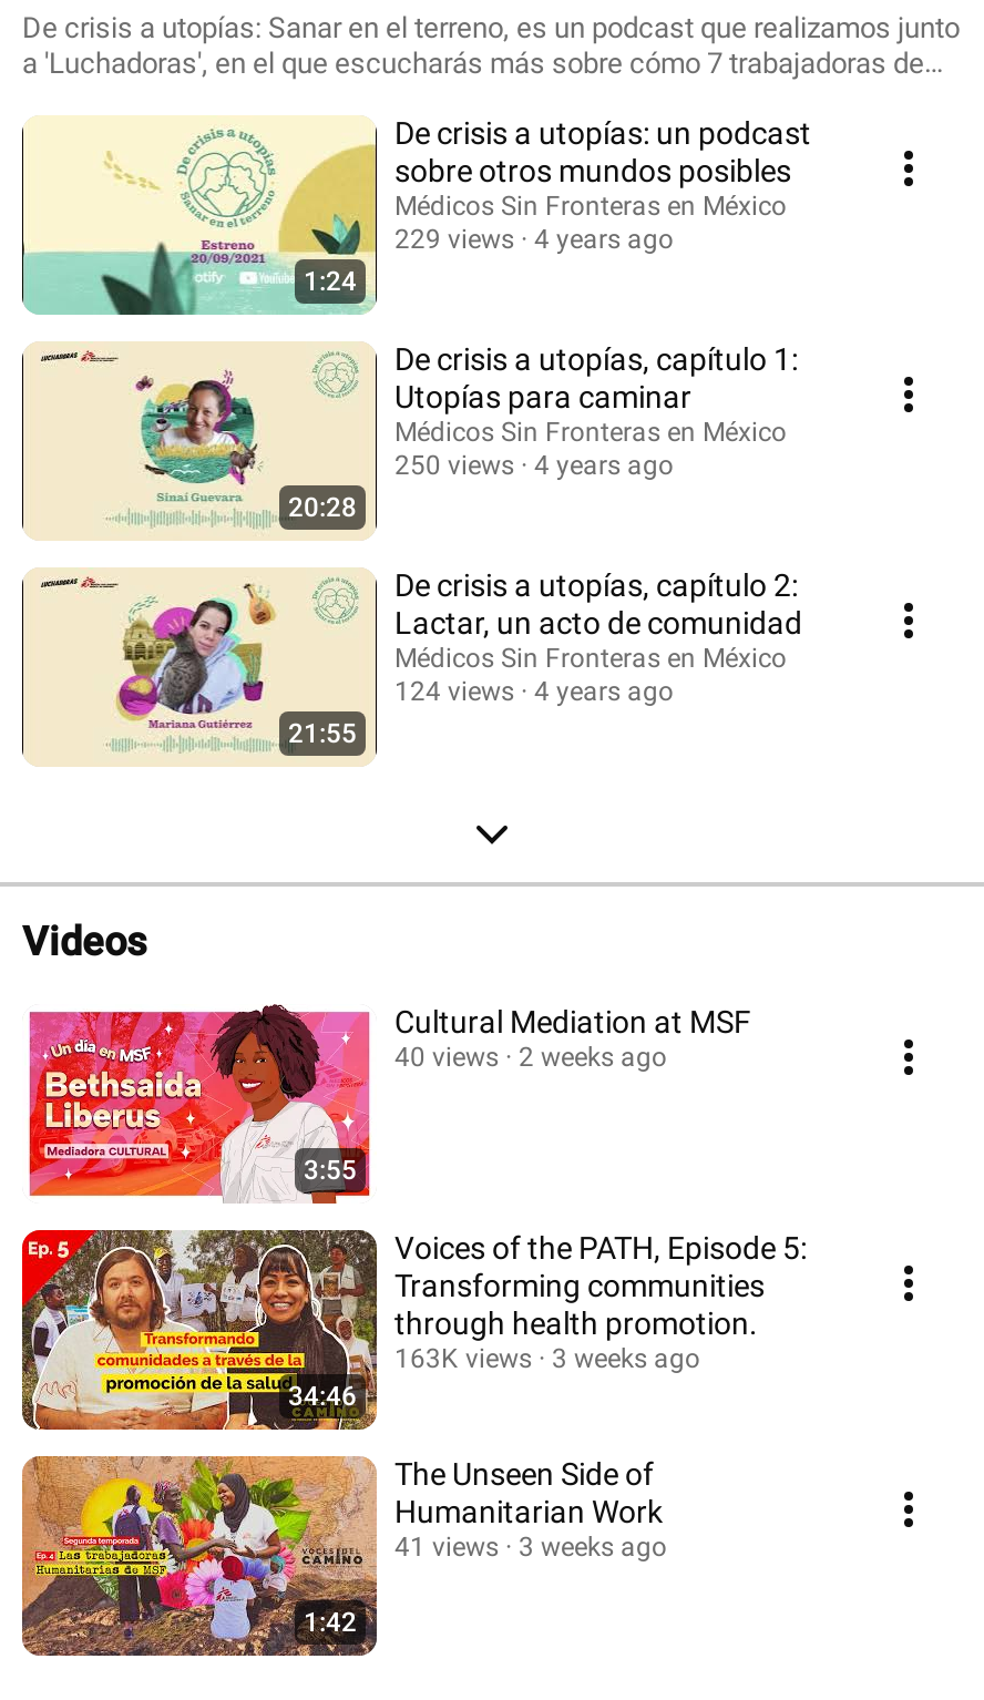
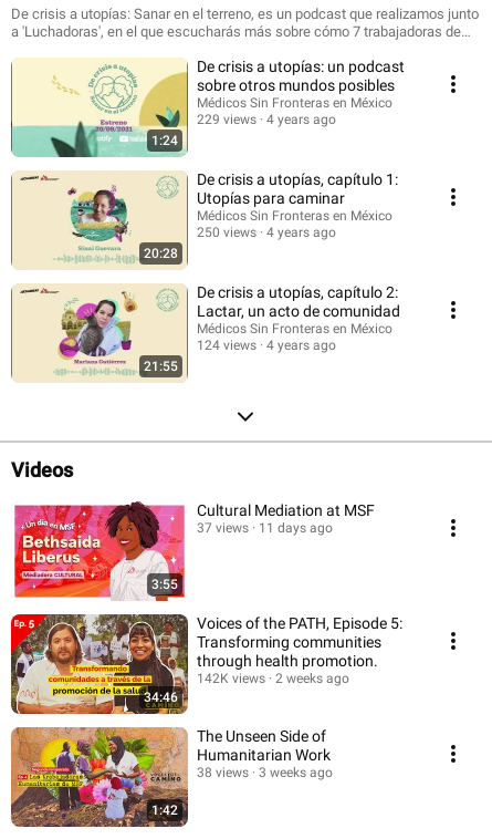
[394,1041,499,1072] 40 views -> [197,520,249,535] 37 views
[519,1041,667,1072] 2 weeks ago -> [259,520,333,535] 11 days ago
[394,1342,532,1373] 163K views -> [197,670,265,686] 142K views
[552,1342,700,1373] 3 weeks ago -> [275,670,349,686] 2 weeks ago
[394,1530,667,1561] 41 views 3 weeks ago -> [197,764,333,780] 38 views 3 weeks ago

